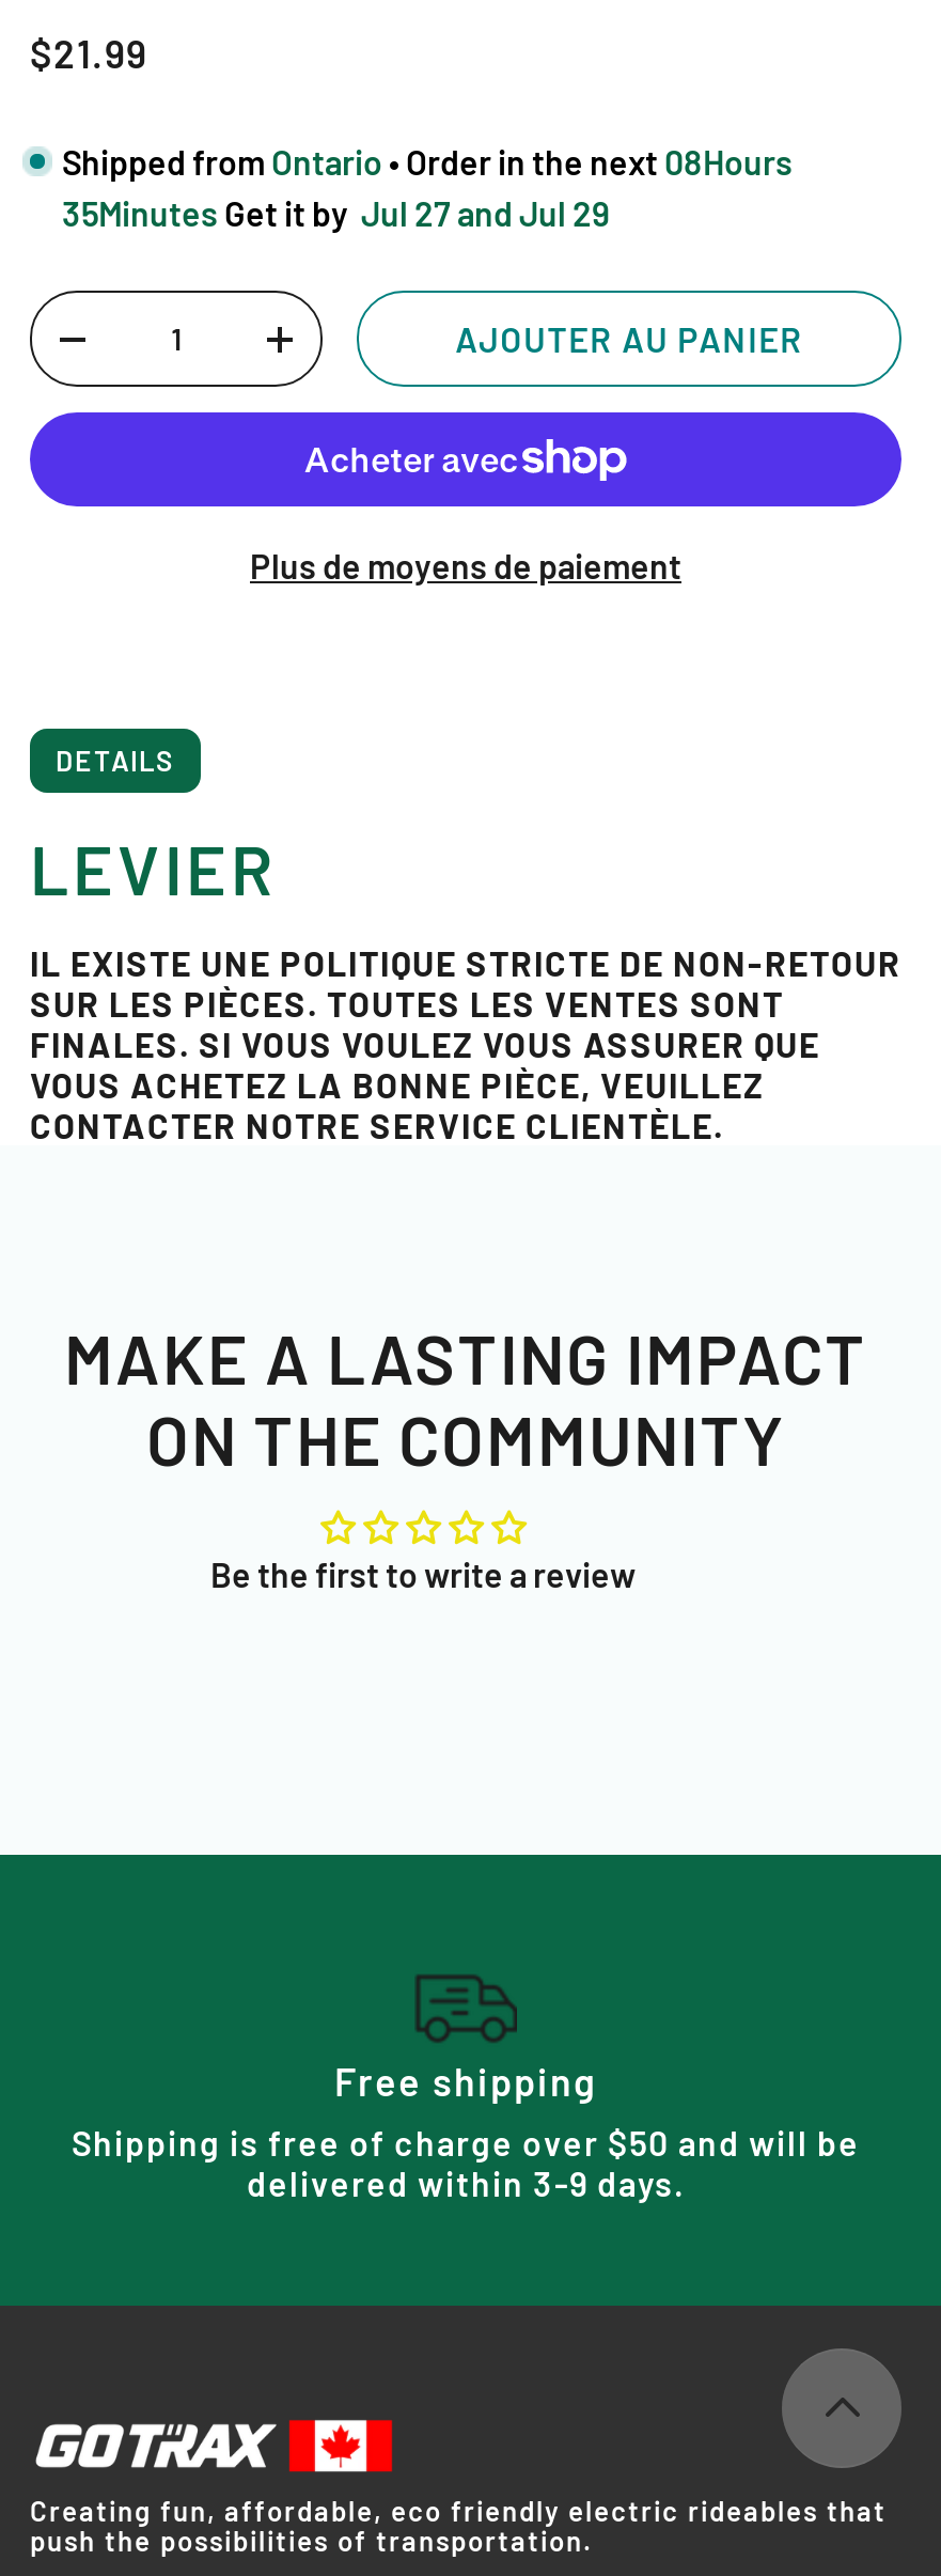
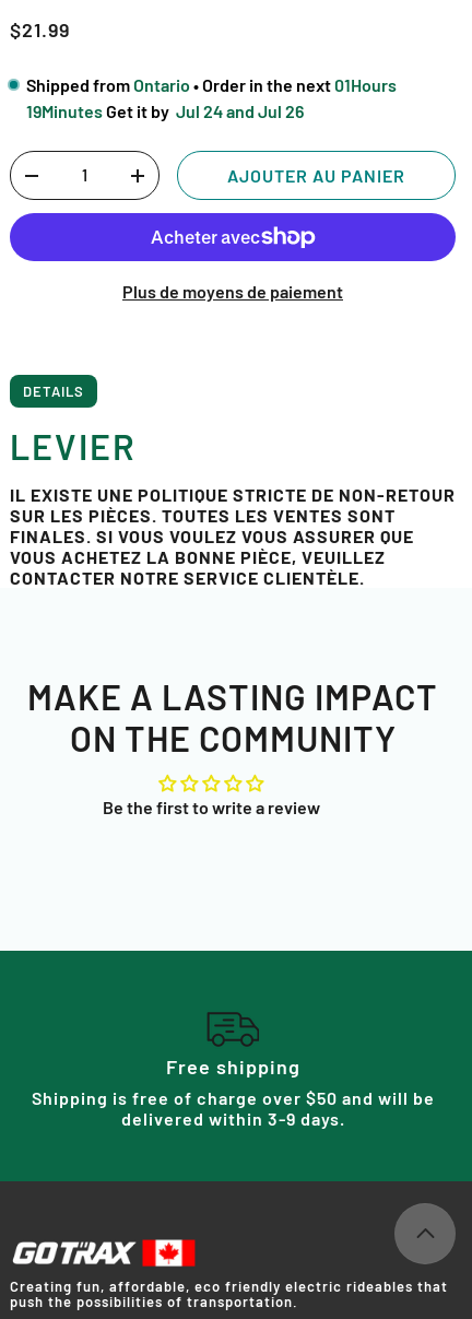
[62,142,799,183] Shipped from Ontario • Order in the next 08Hours -> [26,75,400,96] Shipped from Ontario • Order in the next 01Hours
[62,193,609,234] 35Minutes Get it by Jul 27 and Jul 29 -> [26,101,304,122] 19Minutes Get it by Jul 24 and Jul 26

